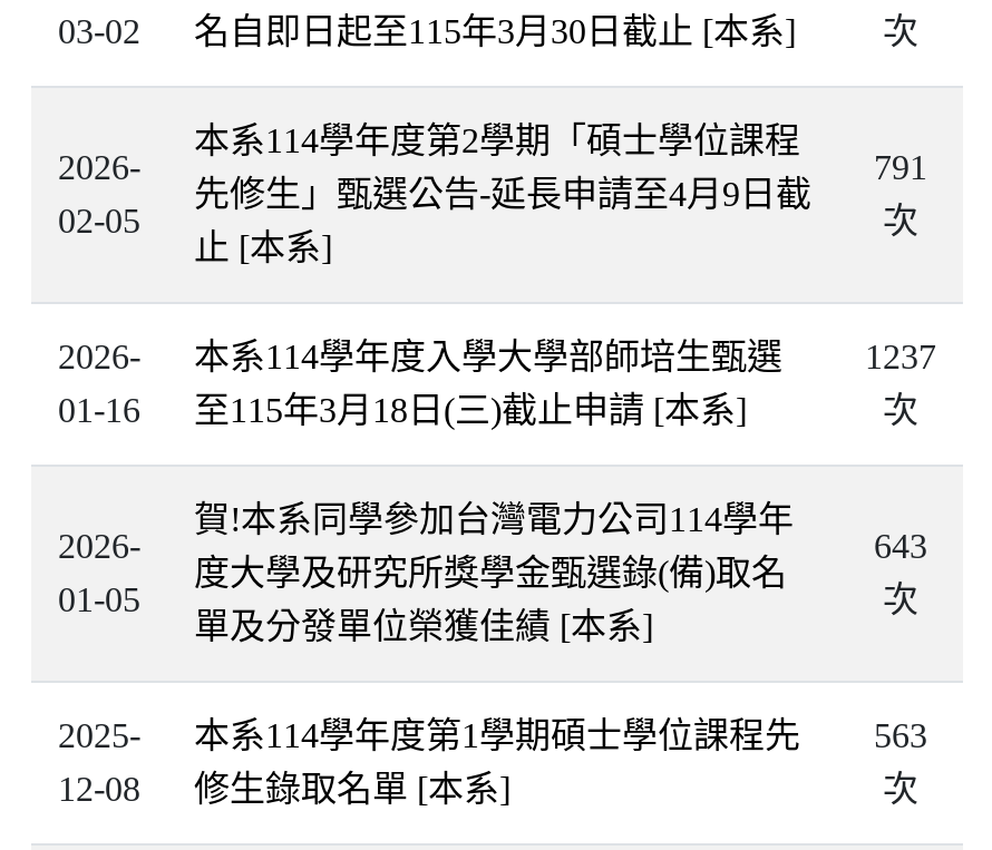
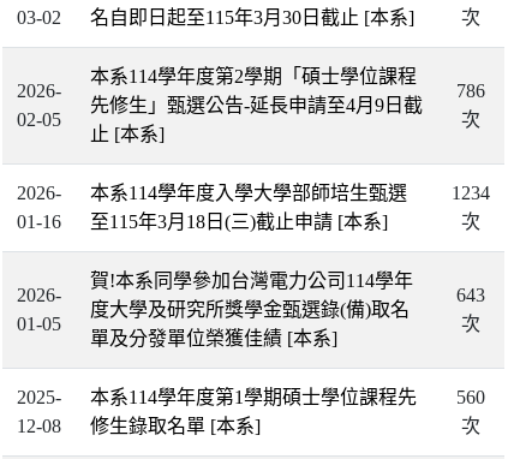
[874,147,927,185] 791 -> [456,80,485,100] 786
[865,337,936,375] 1237 -> [452,182,490,203] 1234
[58,715,927,753] 2025- 本系114學年度第1學期碩士學位課程先 563 -> [17,386,485,407] 2025- 本系114學年度第1學期碩士學位課程先 560

